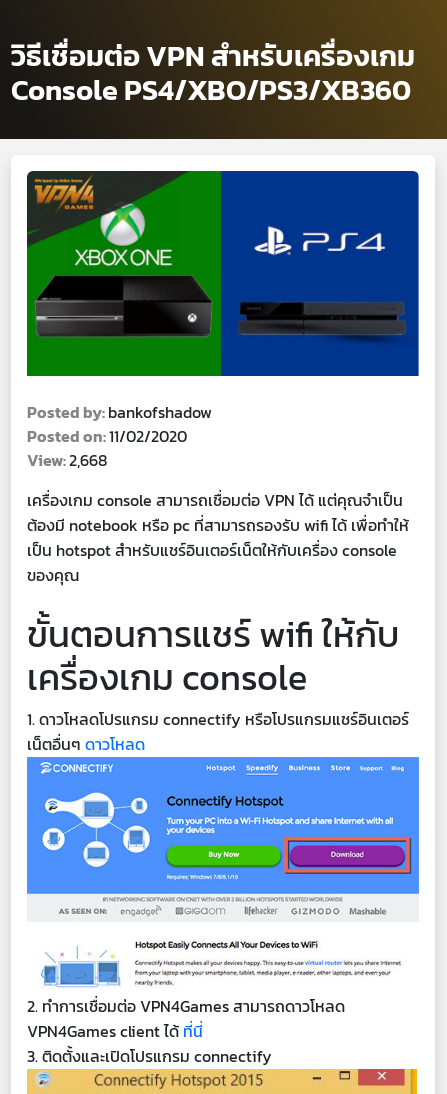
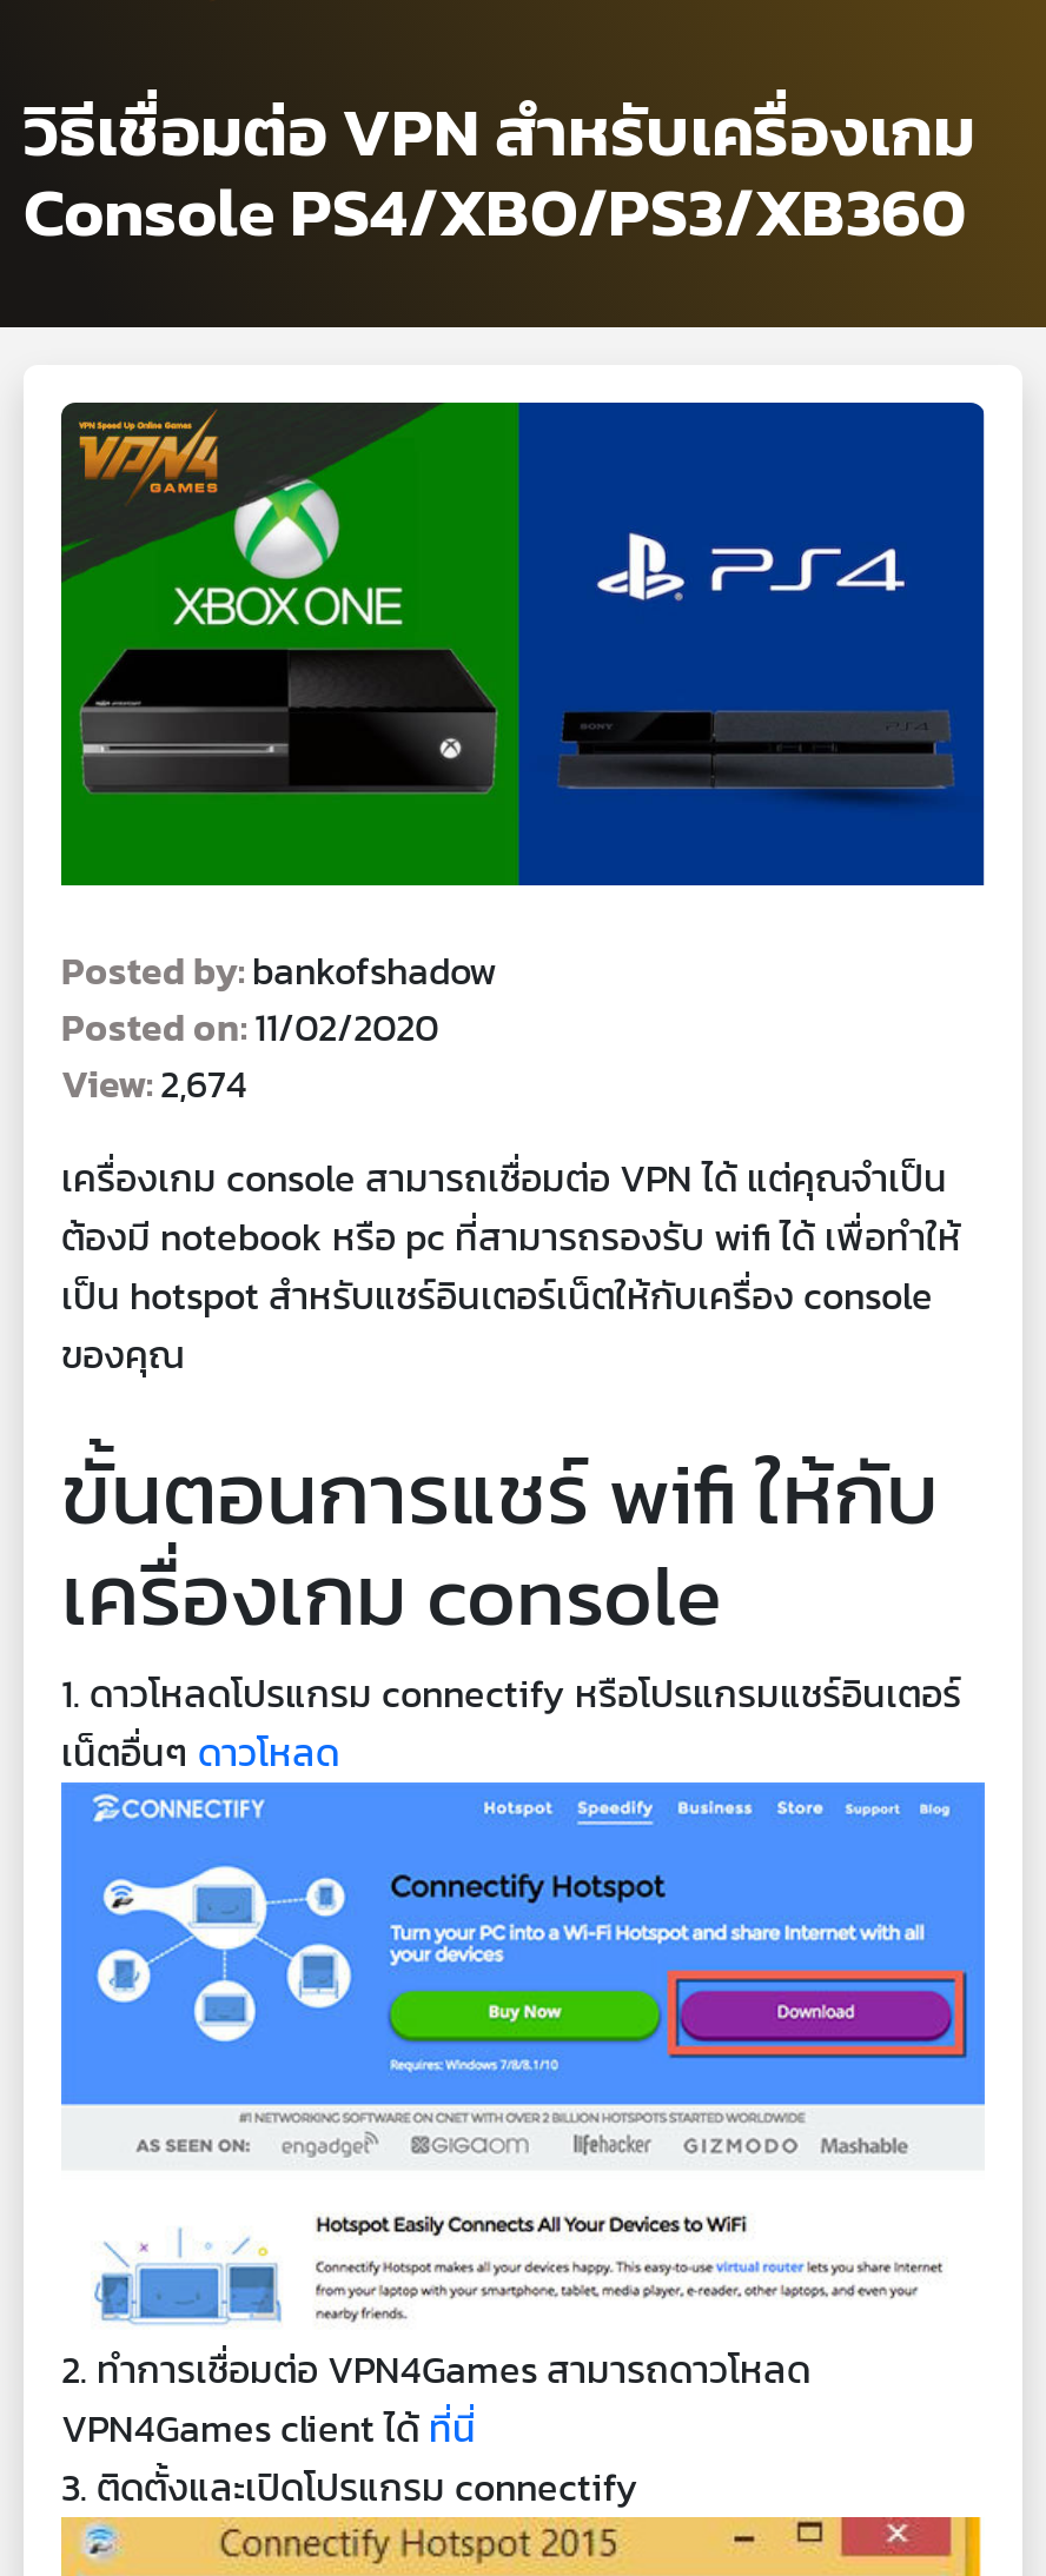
[27,448,107,472] View:2,668 -> [61,1055,247,1112] View:2,674

